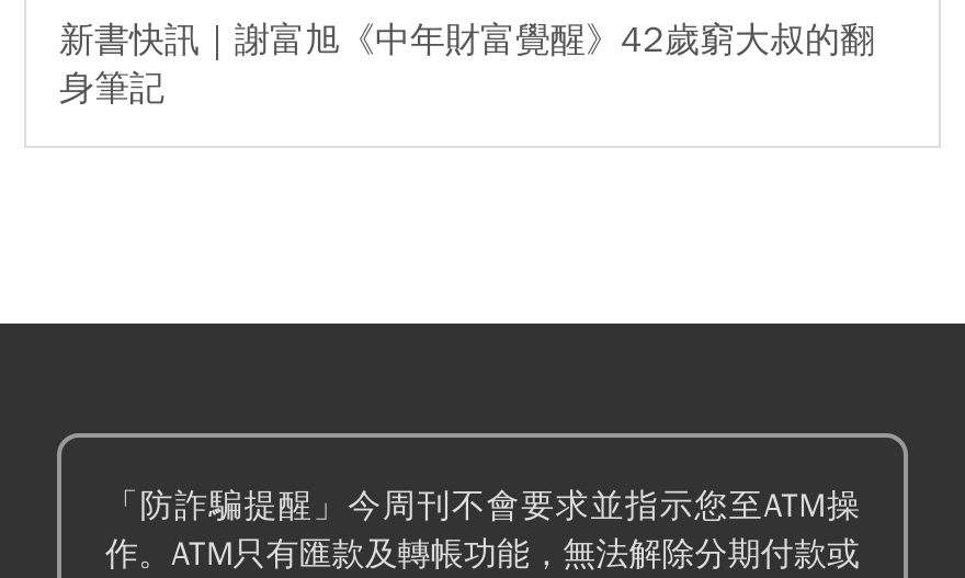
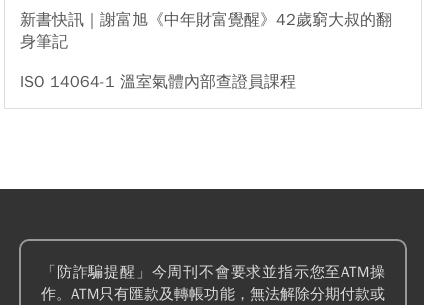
none -> [20,72,296,92] ISO 14064-1 溫室氣體內部查證員課程

